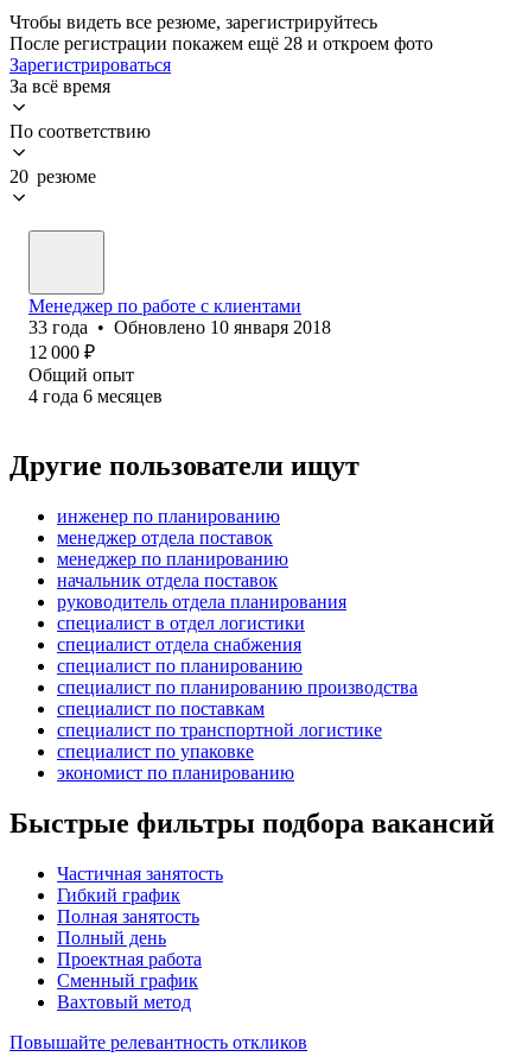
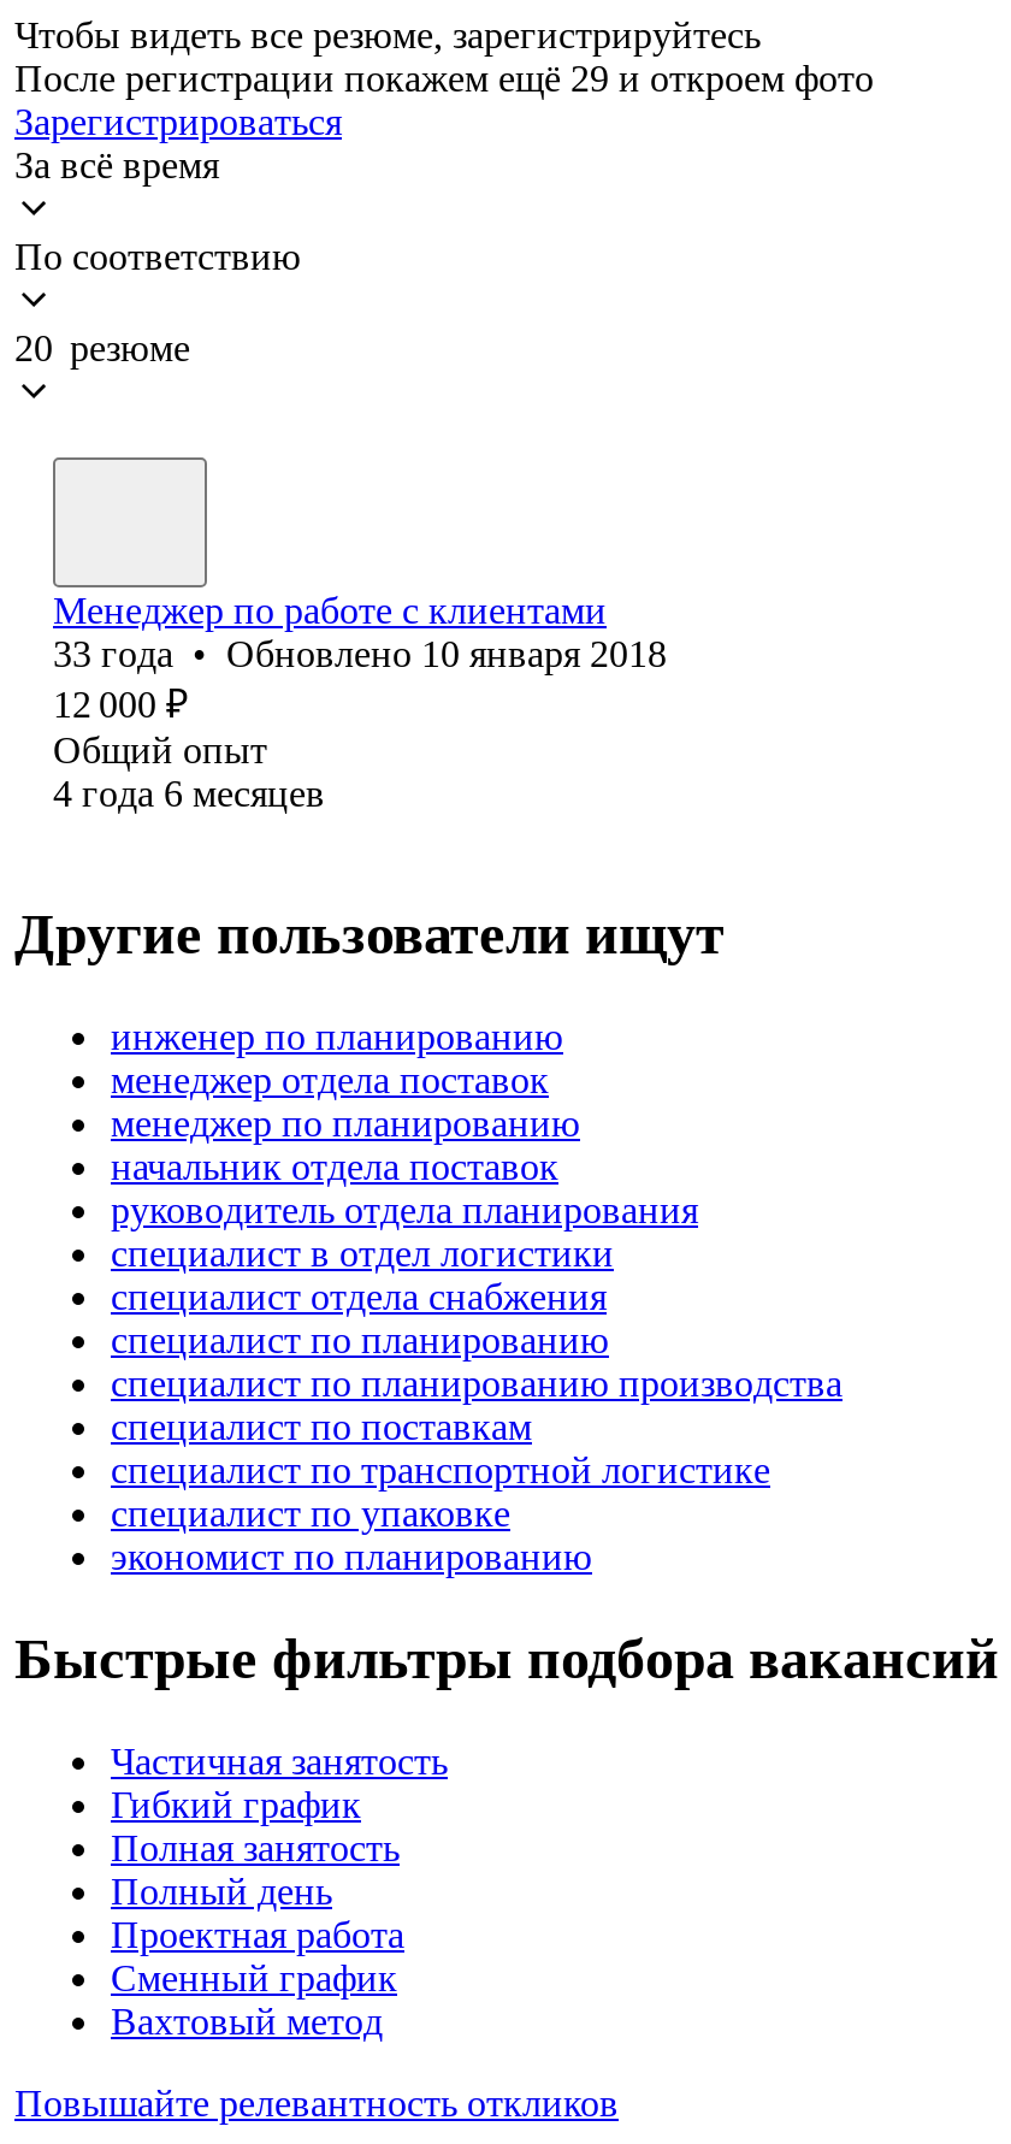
[9,33,433,53] После регистрации покажем ещё 28 и откроем фото -> [14,58,874,98] После регистрации покажем ещё 29 и откроем фото

